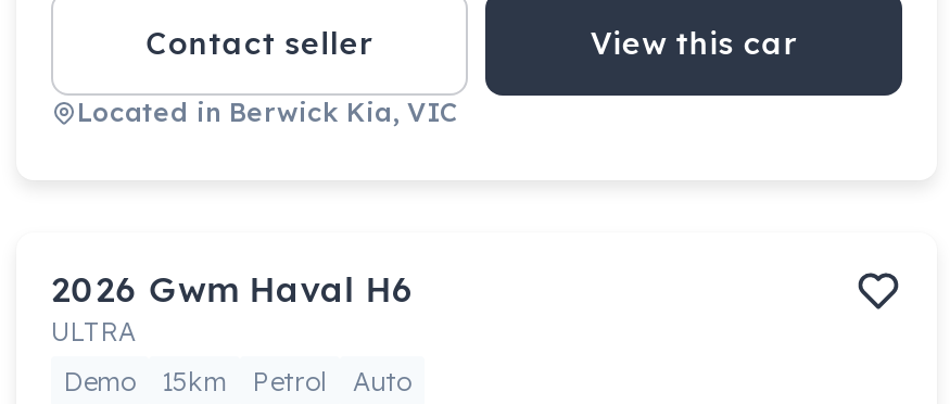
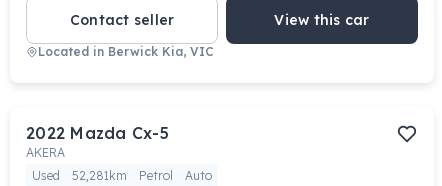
[51,267,414,348] 2026 Gwm Haval H6 | ULTRA -> [26,123,169,160] 2022 Mazda Cx-5 | AKERA
[64,365,227,397] Demo | 15km -> [32,168,127,183] Used | 52,281km

